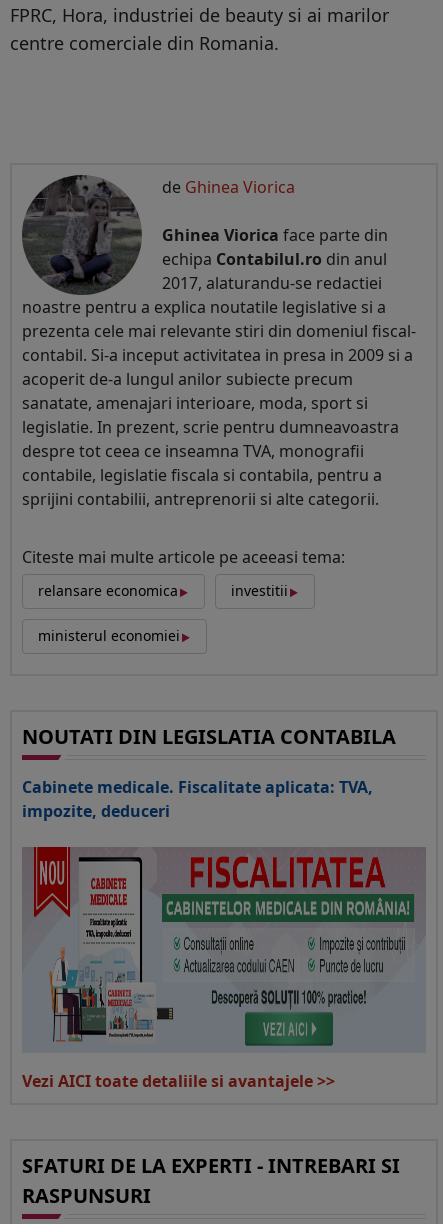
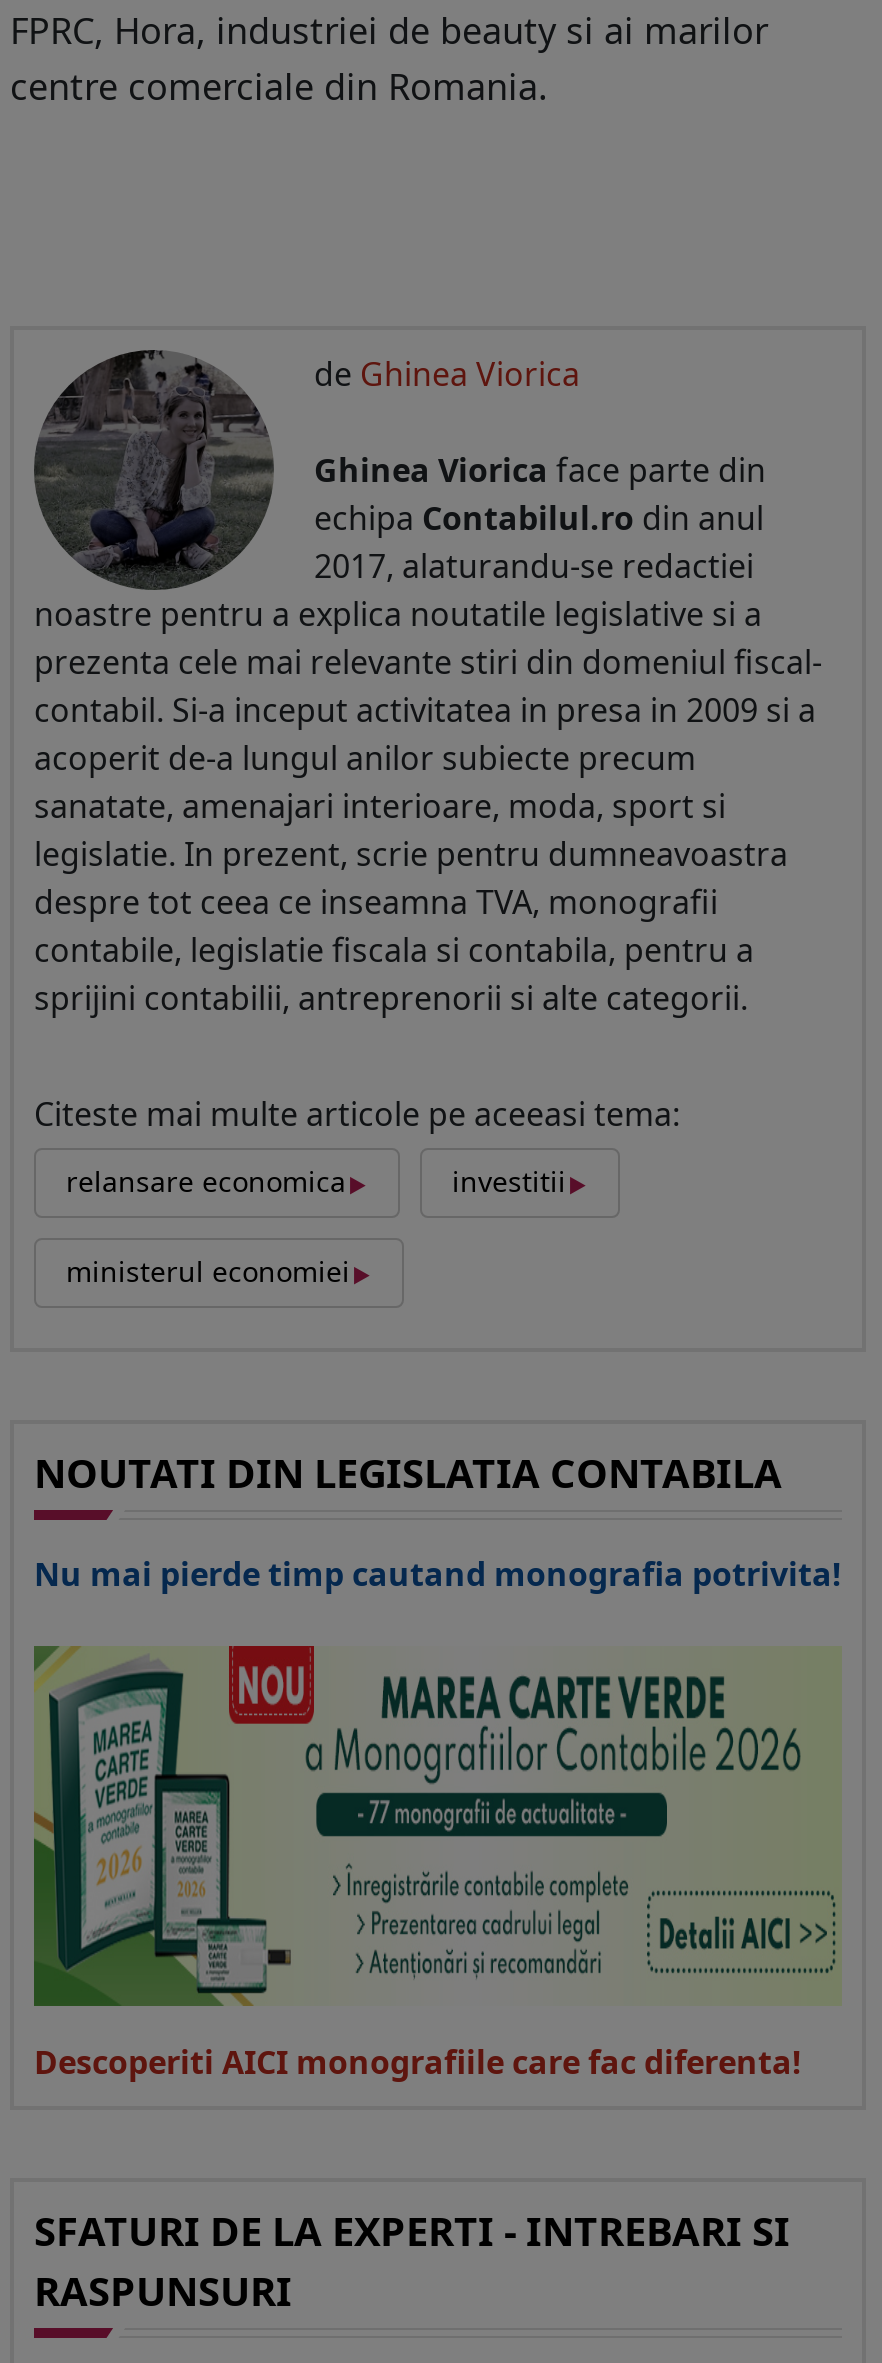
[22,776,373,822] Cabinete medicale. Fiscalitate aplicata: TVA, | impozite, deduceri -> [34,1552,842,1596] Nu mai pierde timp cautand monografia potrivita!
[22,855,426,1092] [image] | Vezi AICI toate detaliile si avantajele >> -> [32,1646,842,2084] [image] | Descoperiti AICI monografiile care fac diferenta!

